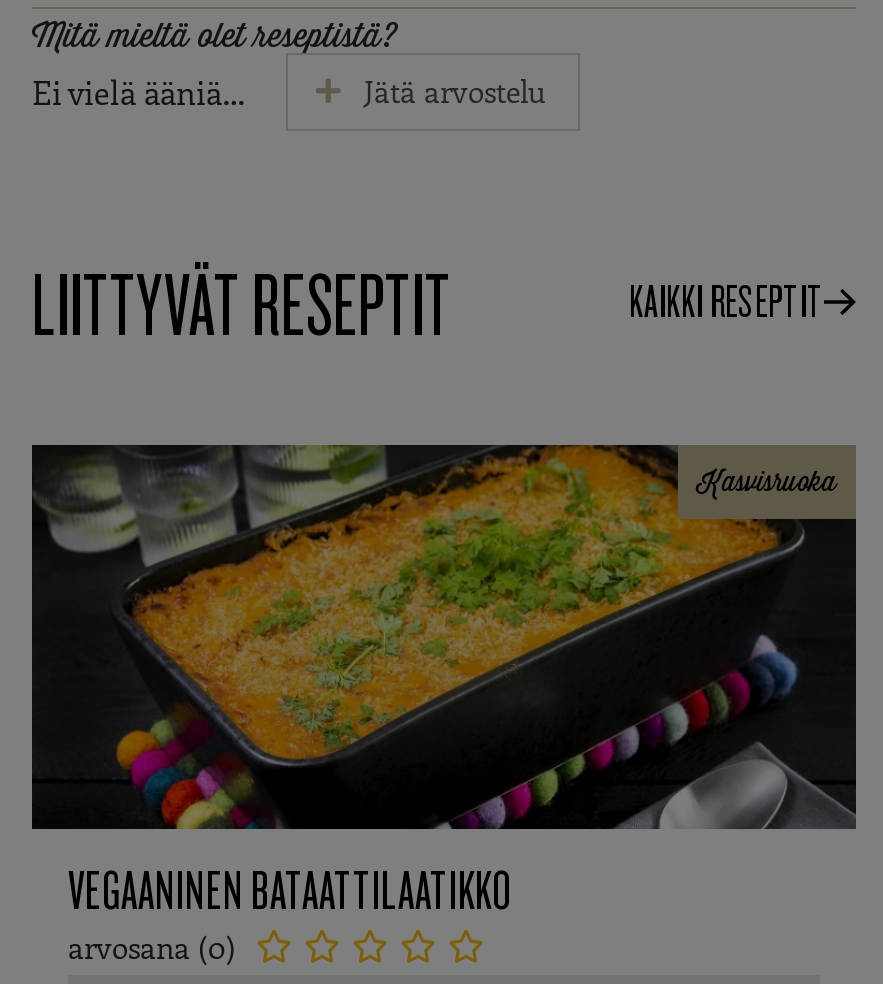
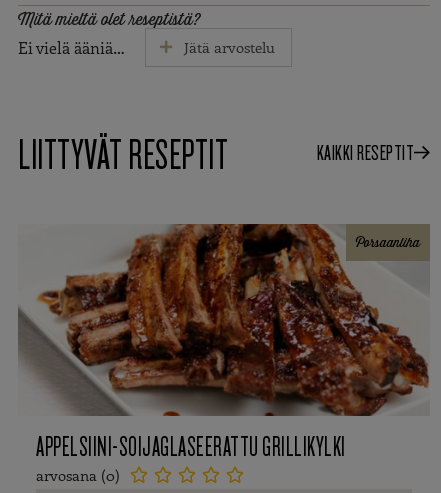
[30,443,858,831] [image] | Kasvisruoka -> [18,223,430,417] [image] | Porsaanliha
[68,862,511,920] VEGAANINEN BATAATTILAATIKKO -> [36,433,345,462] APPELSIINI-SOIJAGLASEERATTU GRILLIKYLKI

